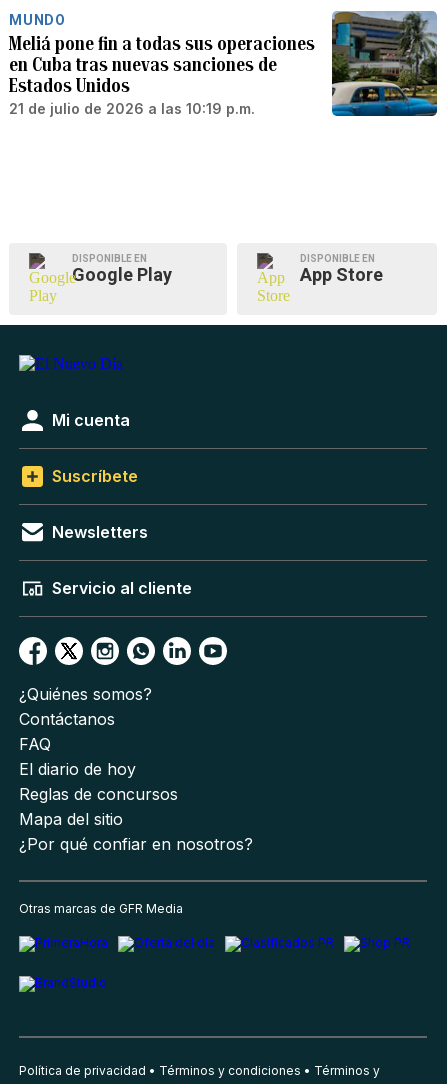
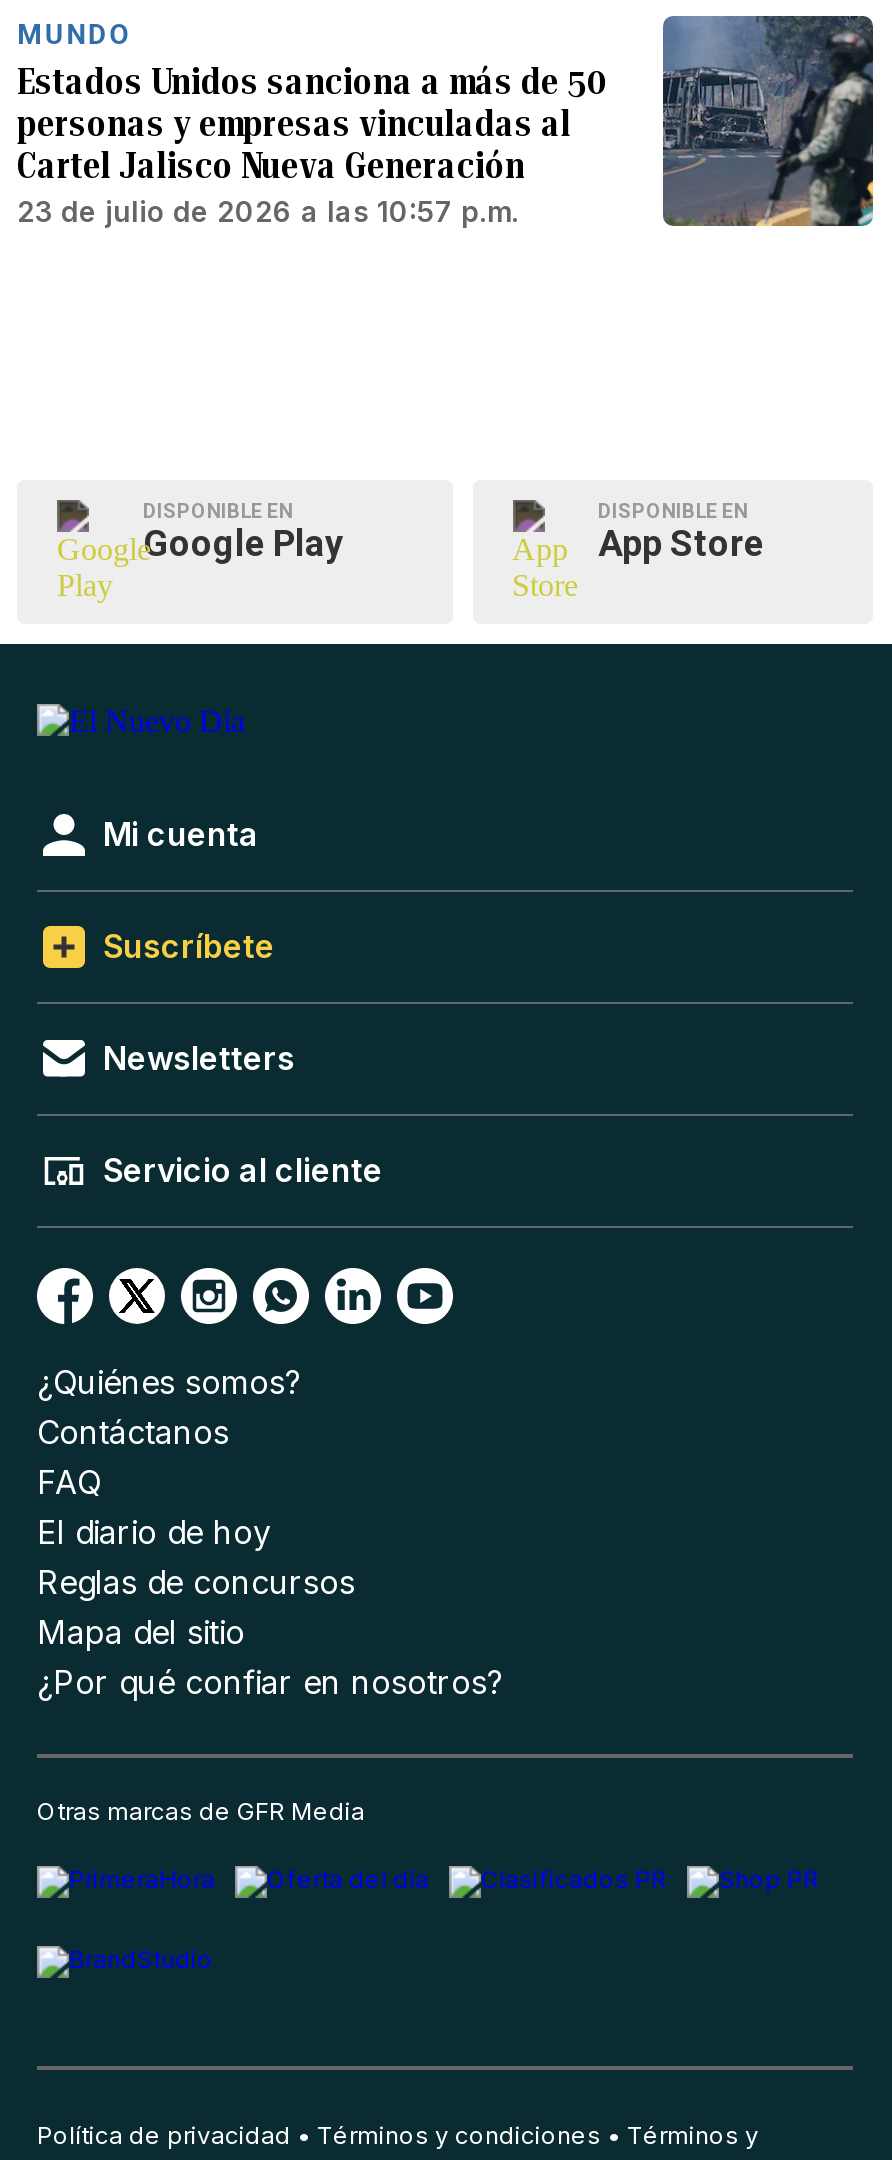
[9,11,438,117] [image] | Meliá pone fin a todas sus operaciones | en Cuba tras nuevas sanciones de | Estados Unidos | 21 de julio de 2026 a las 10:19 p.m. -> [17,16,875,228] [image] | Estados Unidos sanciona a más de 50 | personas y empresas vinculadas al | Cartel Jalisco Nueva Generación | 23 de julio de 2026 a las 10:57 p.m.

